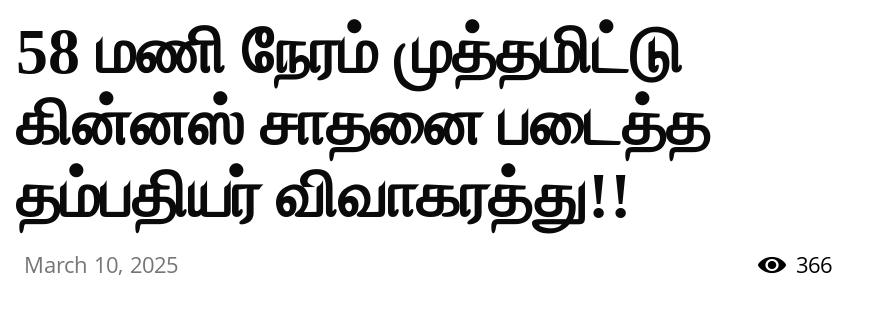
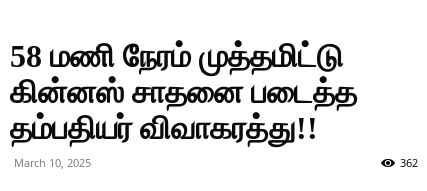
[796,249,832,279] 366 -> [400,155,418,170] 362

